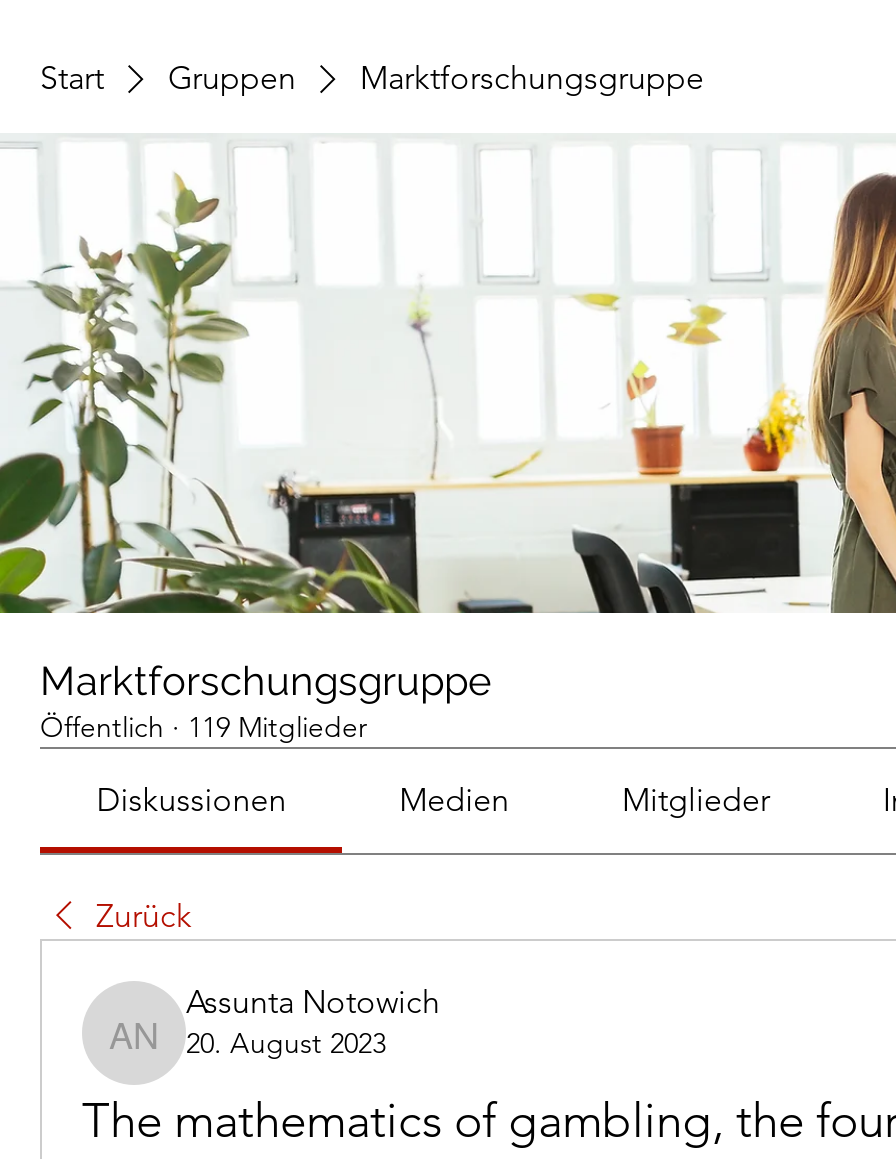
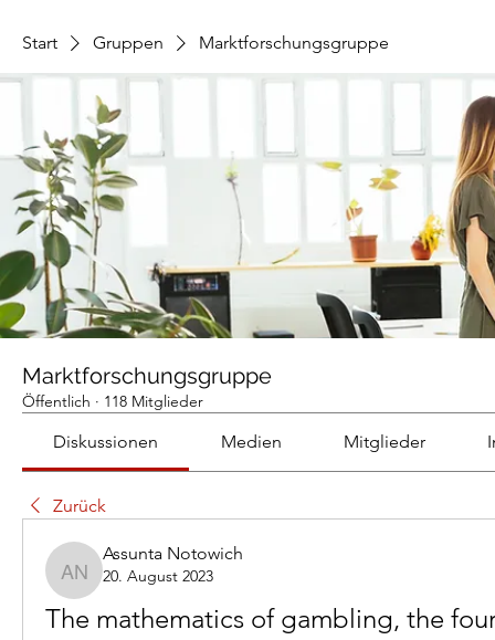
[40,709,368,745] Öffentlich · 119 Mitglieder -> [22,391,203,411] Öffentlich · 118 Mitglieder

